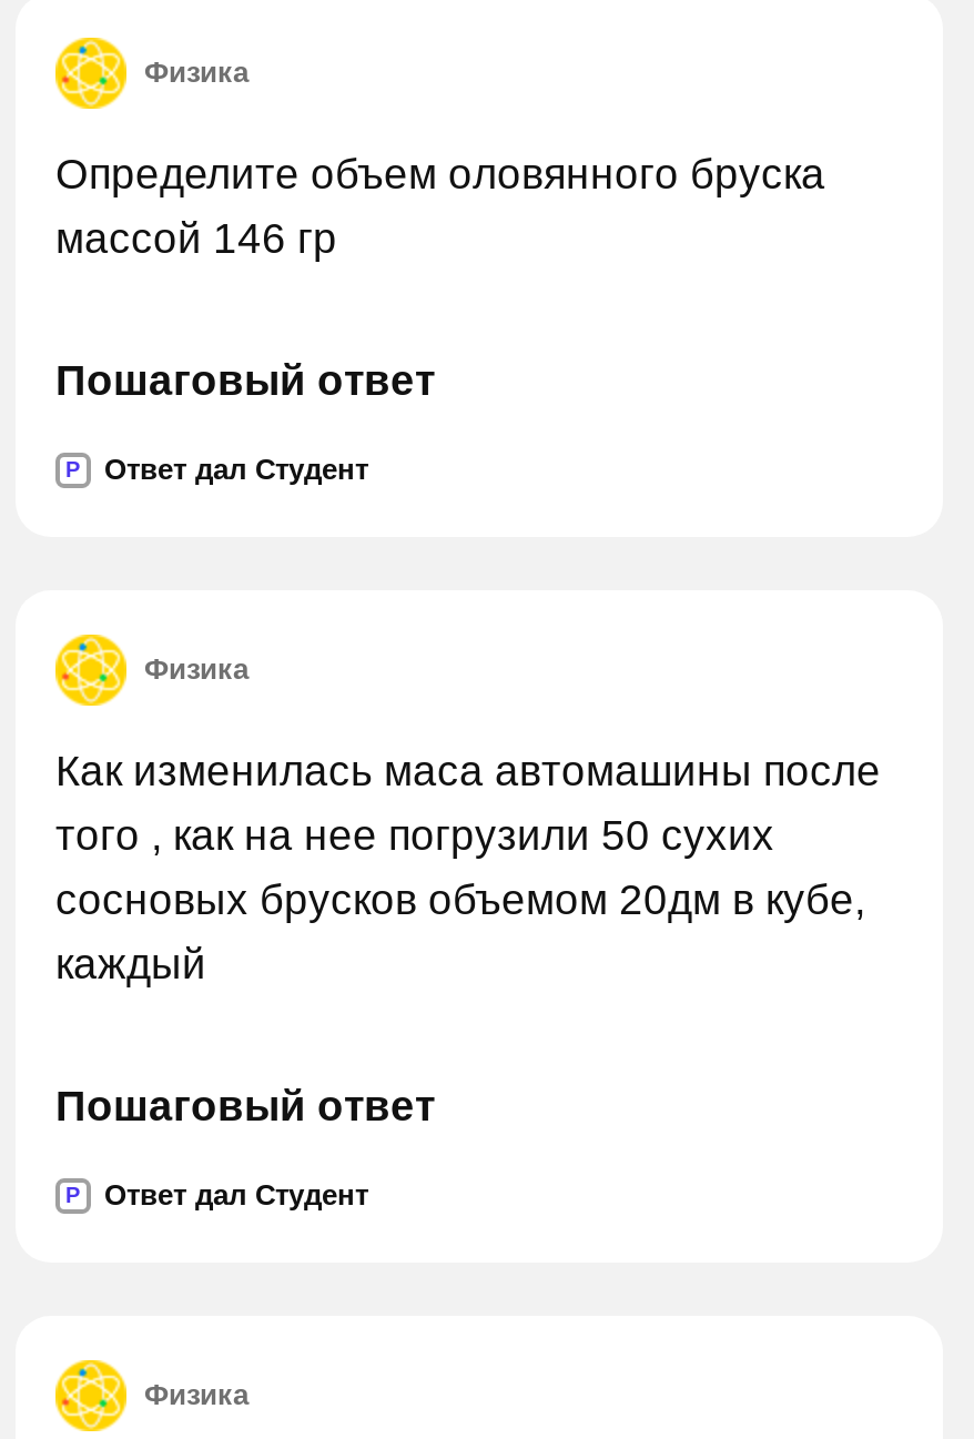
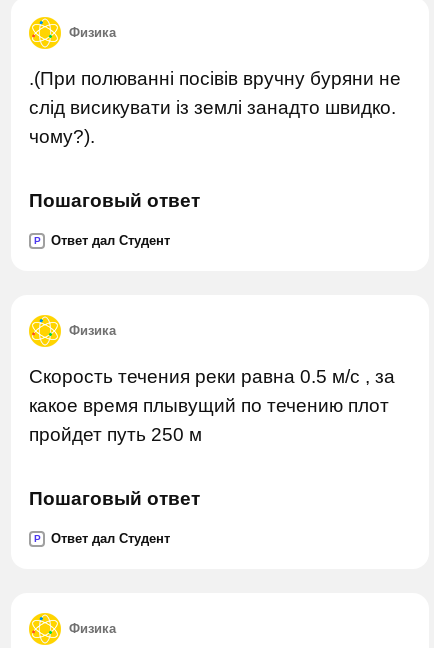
[55,151,825,262] Определите объем оловянного бруска | массой 146 гр -> [29,68,401,147] .(При полюванні посівів вручну буряни не | слід висикувати із землі занадто швидко. | чому?).
moved [53,357,435,708] -> [28,190,200,348]: [image] | Пошаговый ответ | P | Ответ дал Студент | Физика
[55,748,881,987] Как изменилась маса автомашины после | того , как на нее погрузили 50 сухих | сосновых брусков объемом 20дм в кубе, | каждый -> [29,366,395,445] Скорость течения реки равна 0.5 м/с , за | какое время плывущий по течению плот | пройдет путь 250 м

